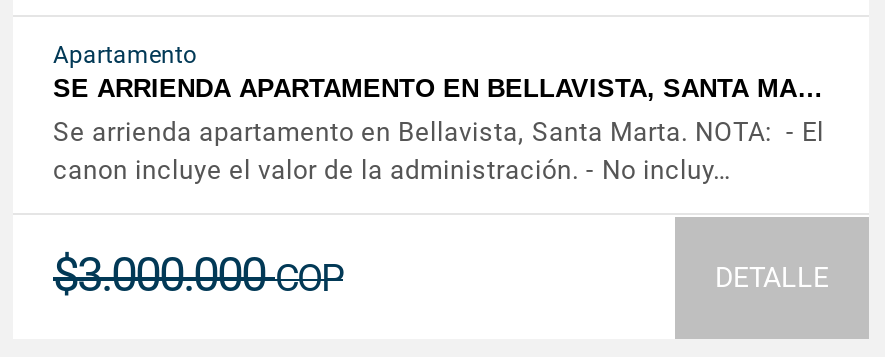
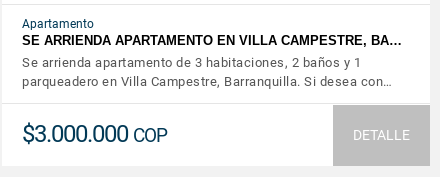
[53,73,823,103] SE ARRIENDA APARTAMENTO EN BELLAVISTA, SANTA MA… -> [22,33,402,48] SE ARRIENDA APARTAMENTO EN VILLA CAMPESTRE, BA…
[53,117,824,185] Se arrienda apartamento en Bellavista, Santa Marta. NOTA: - El | canon incluye el valor de la administración. - No incluy… -> [22,55,392,89] Se arrienda apartamento de 3 habitaciones, 2 baños y 1 | parqueadero en Villa Campestre, Barranquilla. Si desea con…

